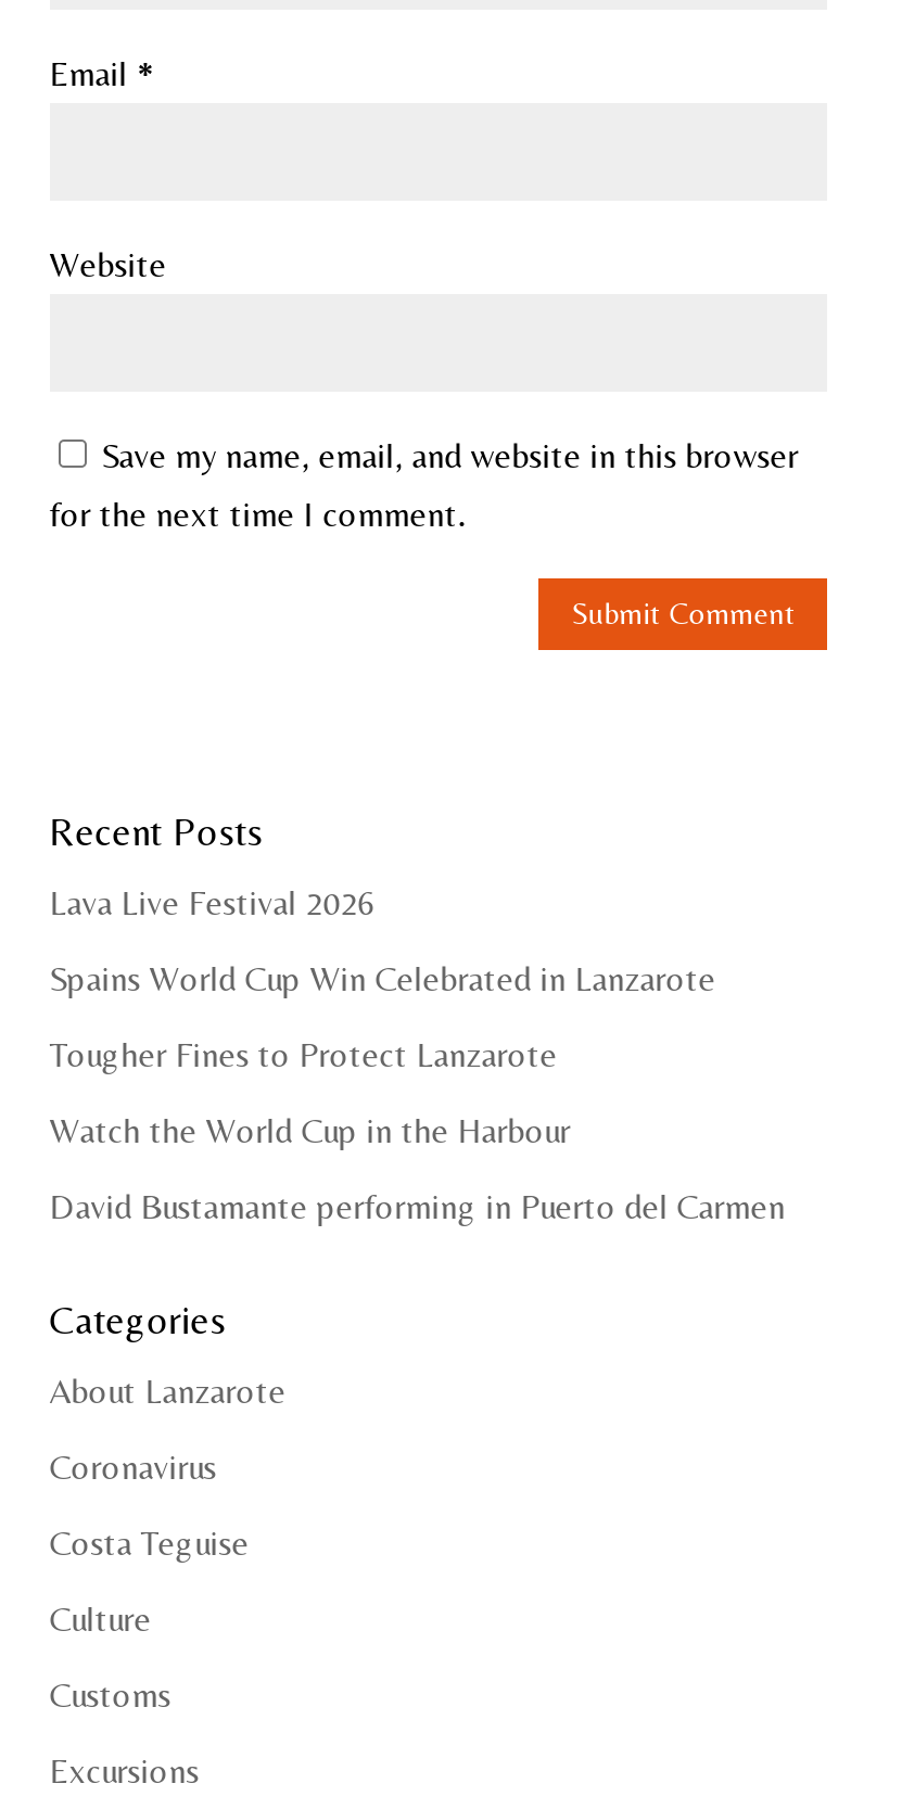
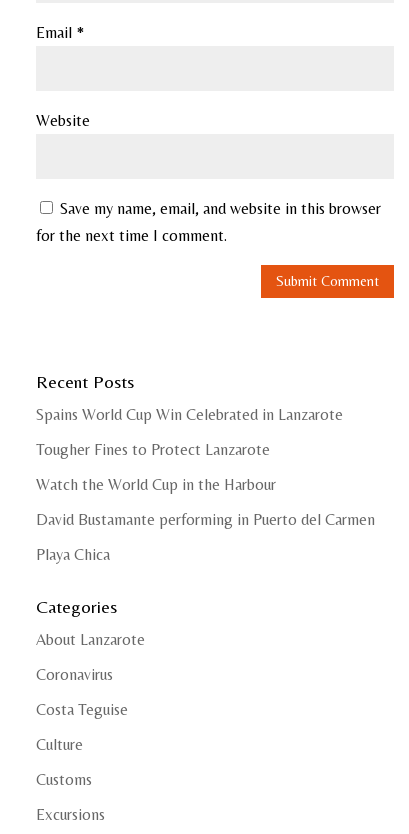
[49,883,375,924] Lava Live Festival 2026 -> none
moved [49,959,785,1228] -> [36,405,375,529]: Spains World Cup Win Celebrated in Lanzarote | Tougher Fines to Protect Lanzarote | Watch the World Cup in the Harbour | David Bustamante performing in Puerto del Carmen
none -> [36,545,110,564] Playa Chica

